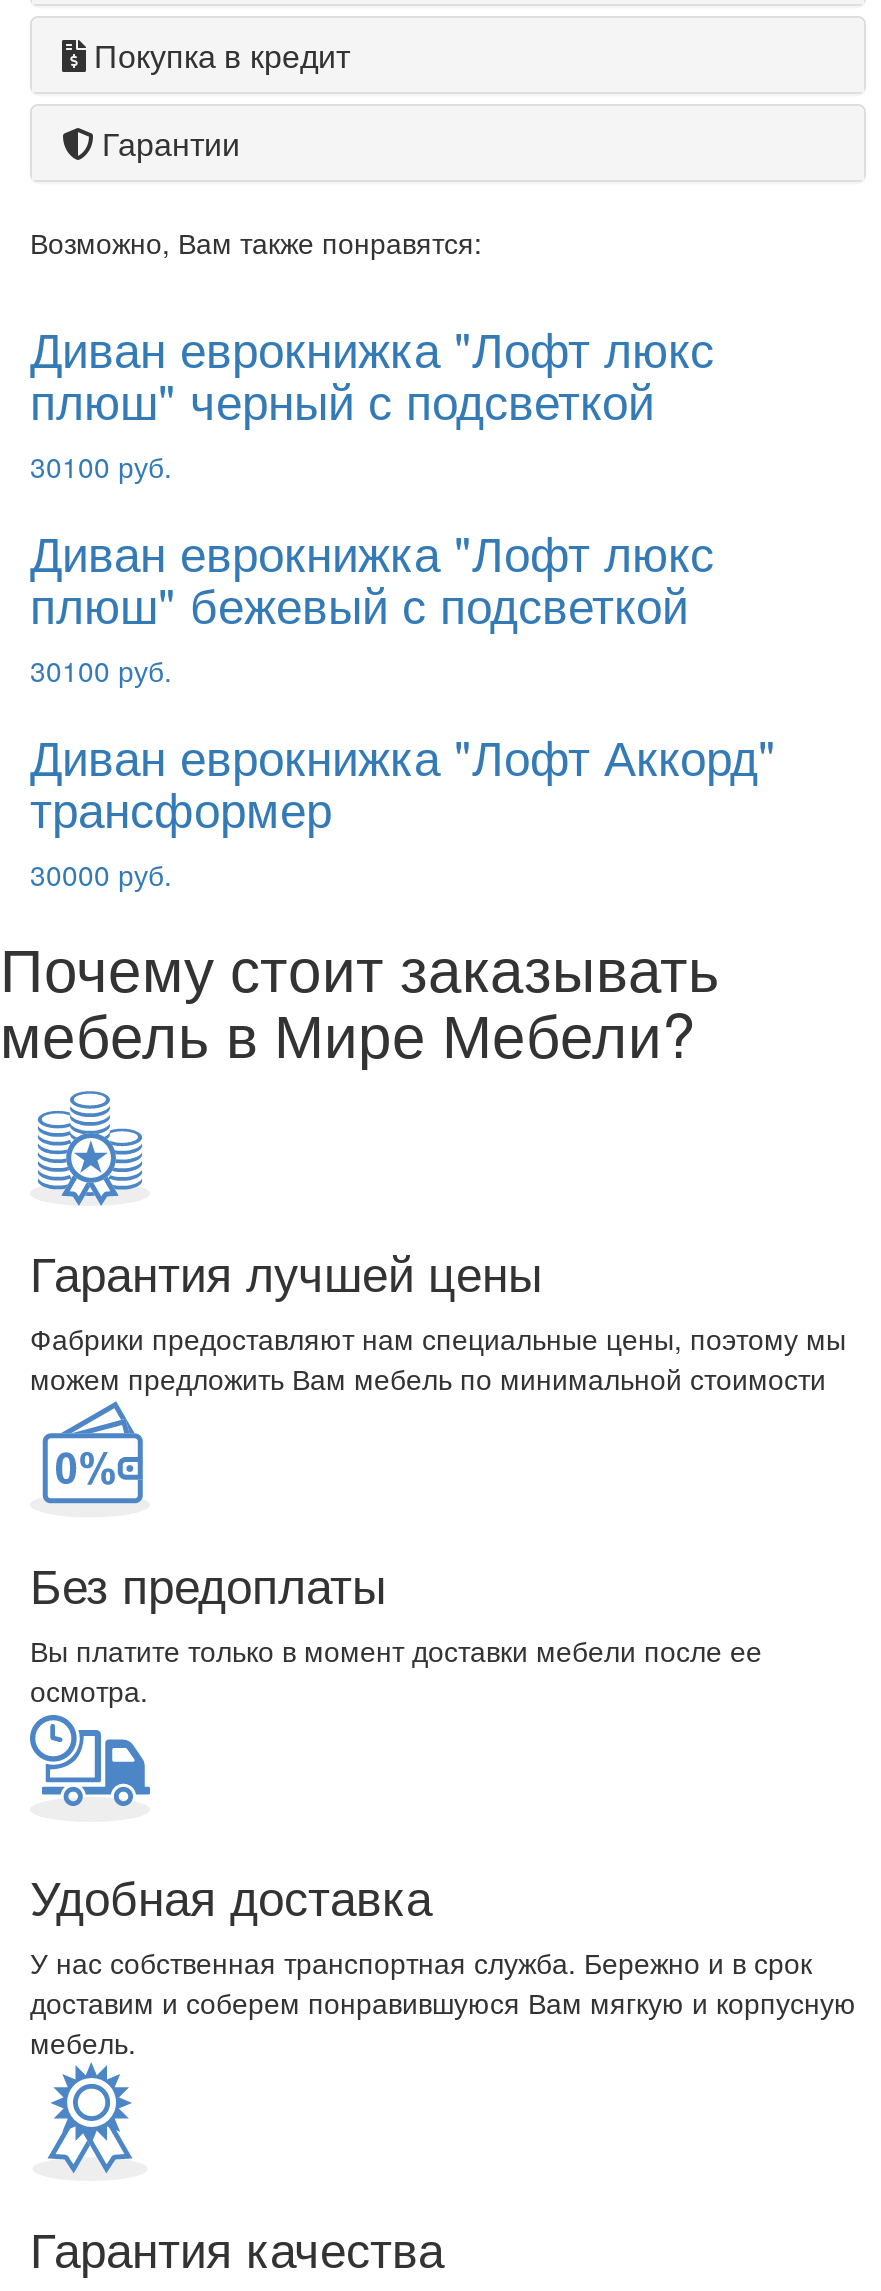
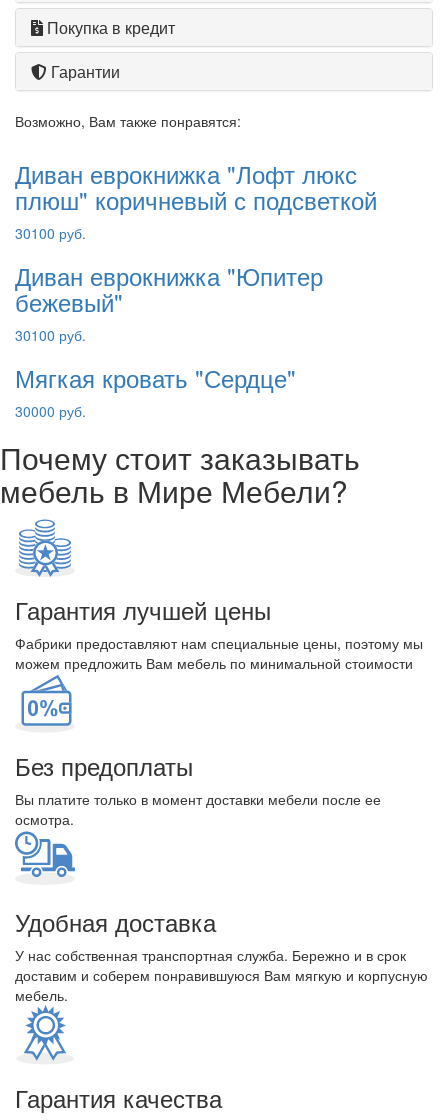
[30,364,654,434] плюш" черный с подсветкой -> [15,182,377,217] плюш" коричневый с подсветкой
[30,516,714,638] Диван еврокнижка "Лофт люкс | плюш" бежевый с подсветкой -> [15,258,323,319] Диван еврокнижка "Юпитер | бежевый"
[30,720,776,842] Диван еврокнижка "Лофт Аккорд" | трансформер -> [15,360,296,395] Мягкая кровать "Сердце"

